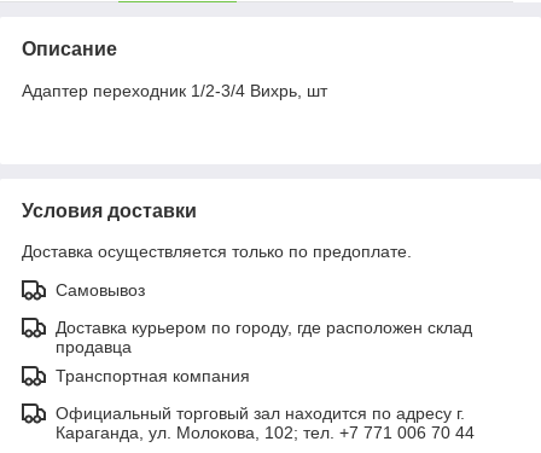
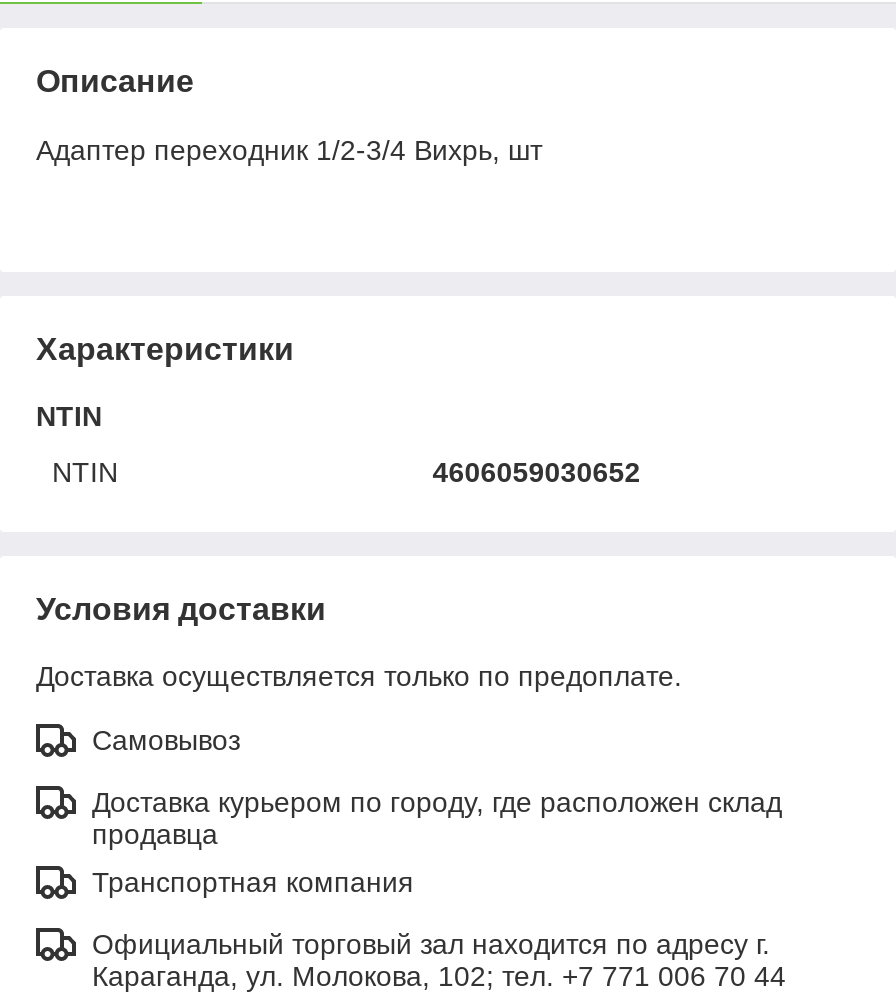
none -> [36,332,640,488] Характеристики | NTIN | NTIN | 4606059030652

